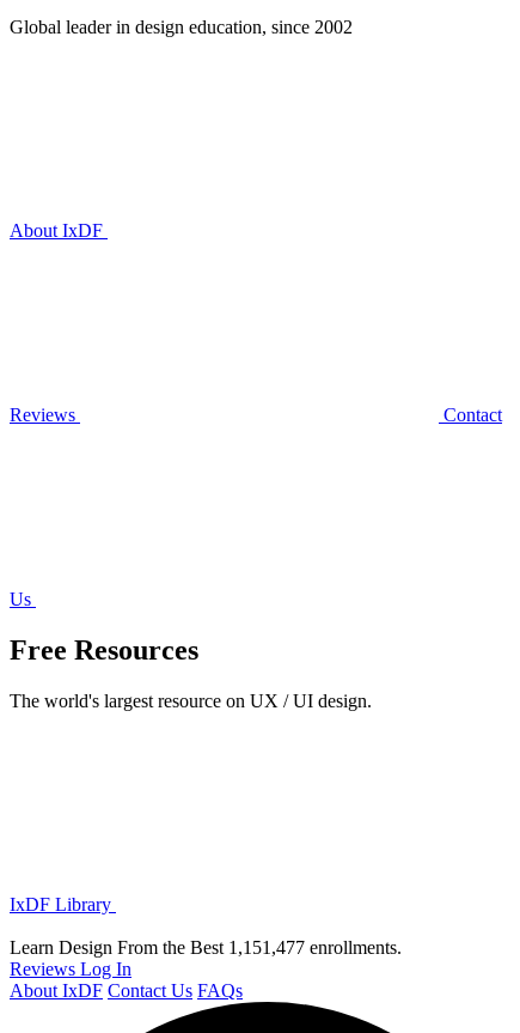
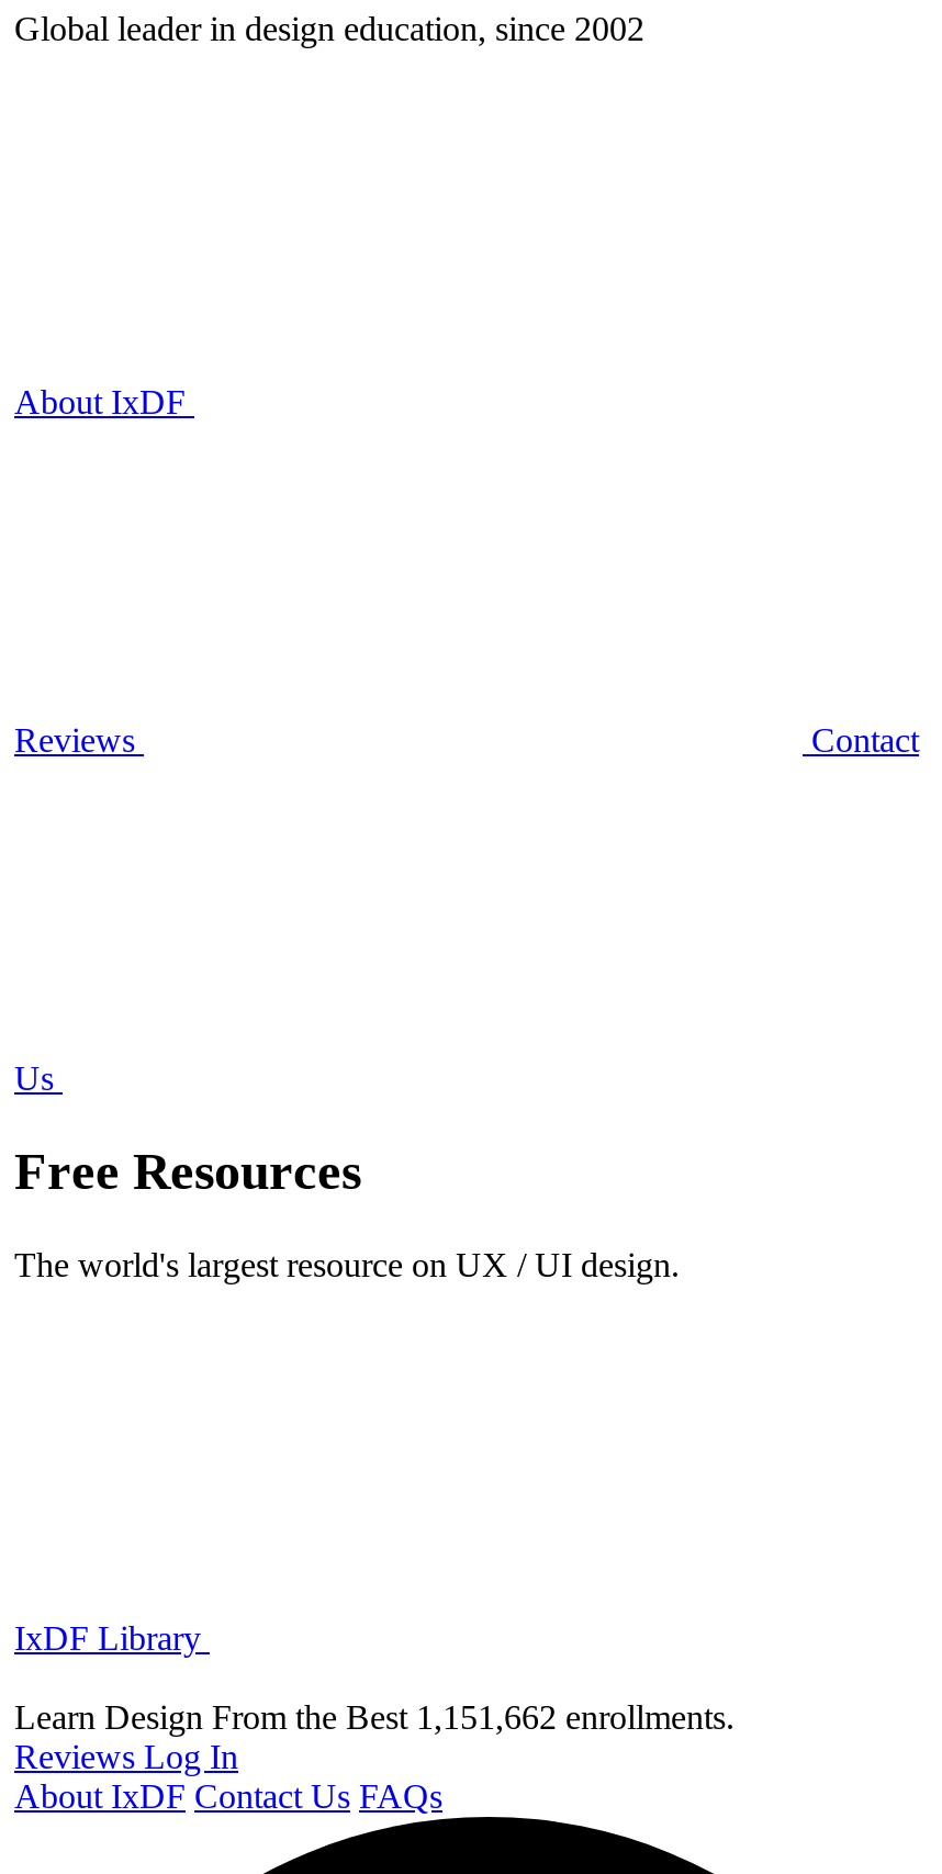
[10,937,402,957] Learn Design From the Best 1,151,477 enrollments. -> [14,1698,734,1735] Learn Design From the Best 1,151,662 enrollments.

